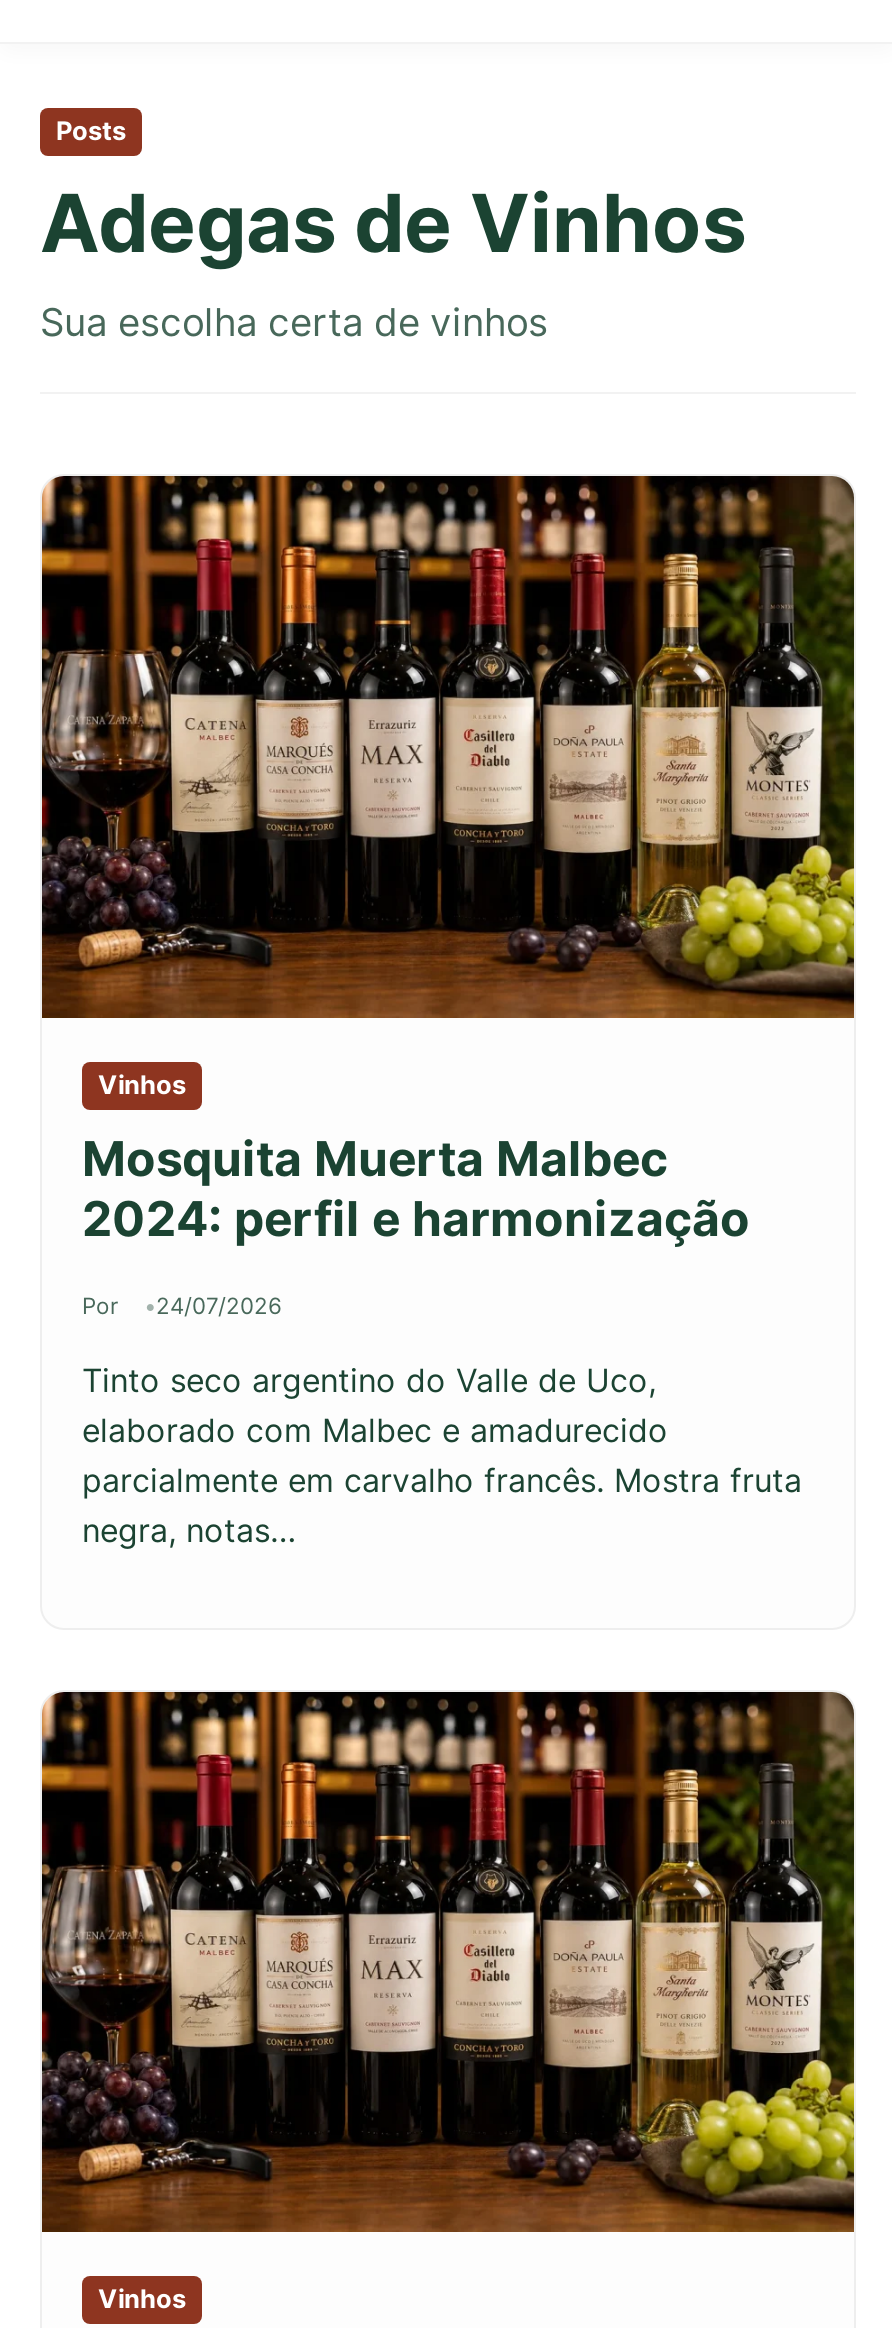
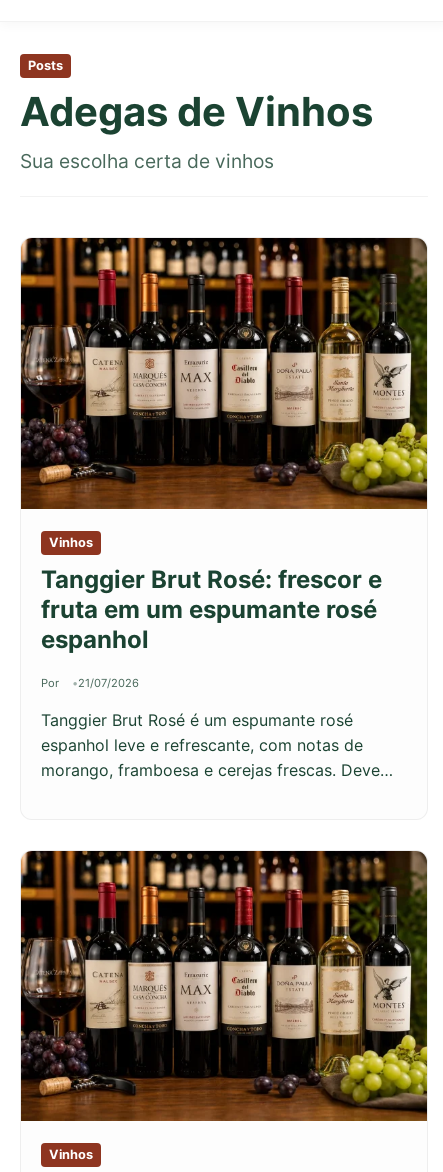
[82,1129,750,1247] Mosquita Muerta Malbec | 2024: perfil e harmonização -> [41,565,382,654] Tanggier Brut Rosé: frescor e | fruta em um espumante rosé | espanhol
[82,1291,282,1319] Por 24/07/2026 -> [41,676,139,690] Por 21/07/2026
moved [82,1291,124,1319] -> [41,676,62,690]: Por
[82,1359,802,1549] Tinto seco argentino do Valle de Uco, | elaborado com Malbec e amadurecido | parcialmente em carvalho francês. Mostra fruta | negra, notas… -> [41,710,393,780] Tanggier Brut Rosé é um espumante rosé | espanhol leve e refrescante, com notas de | morango, framboesa e cerejas frescas. Deve…

